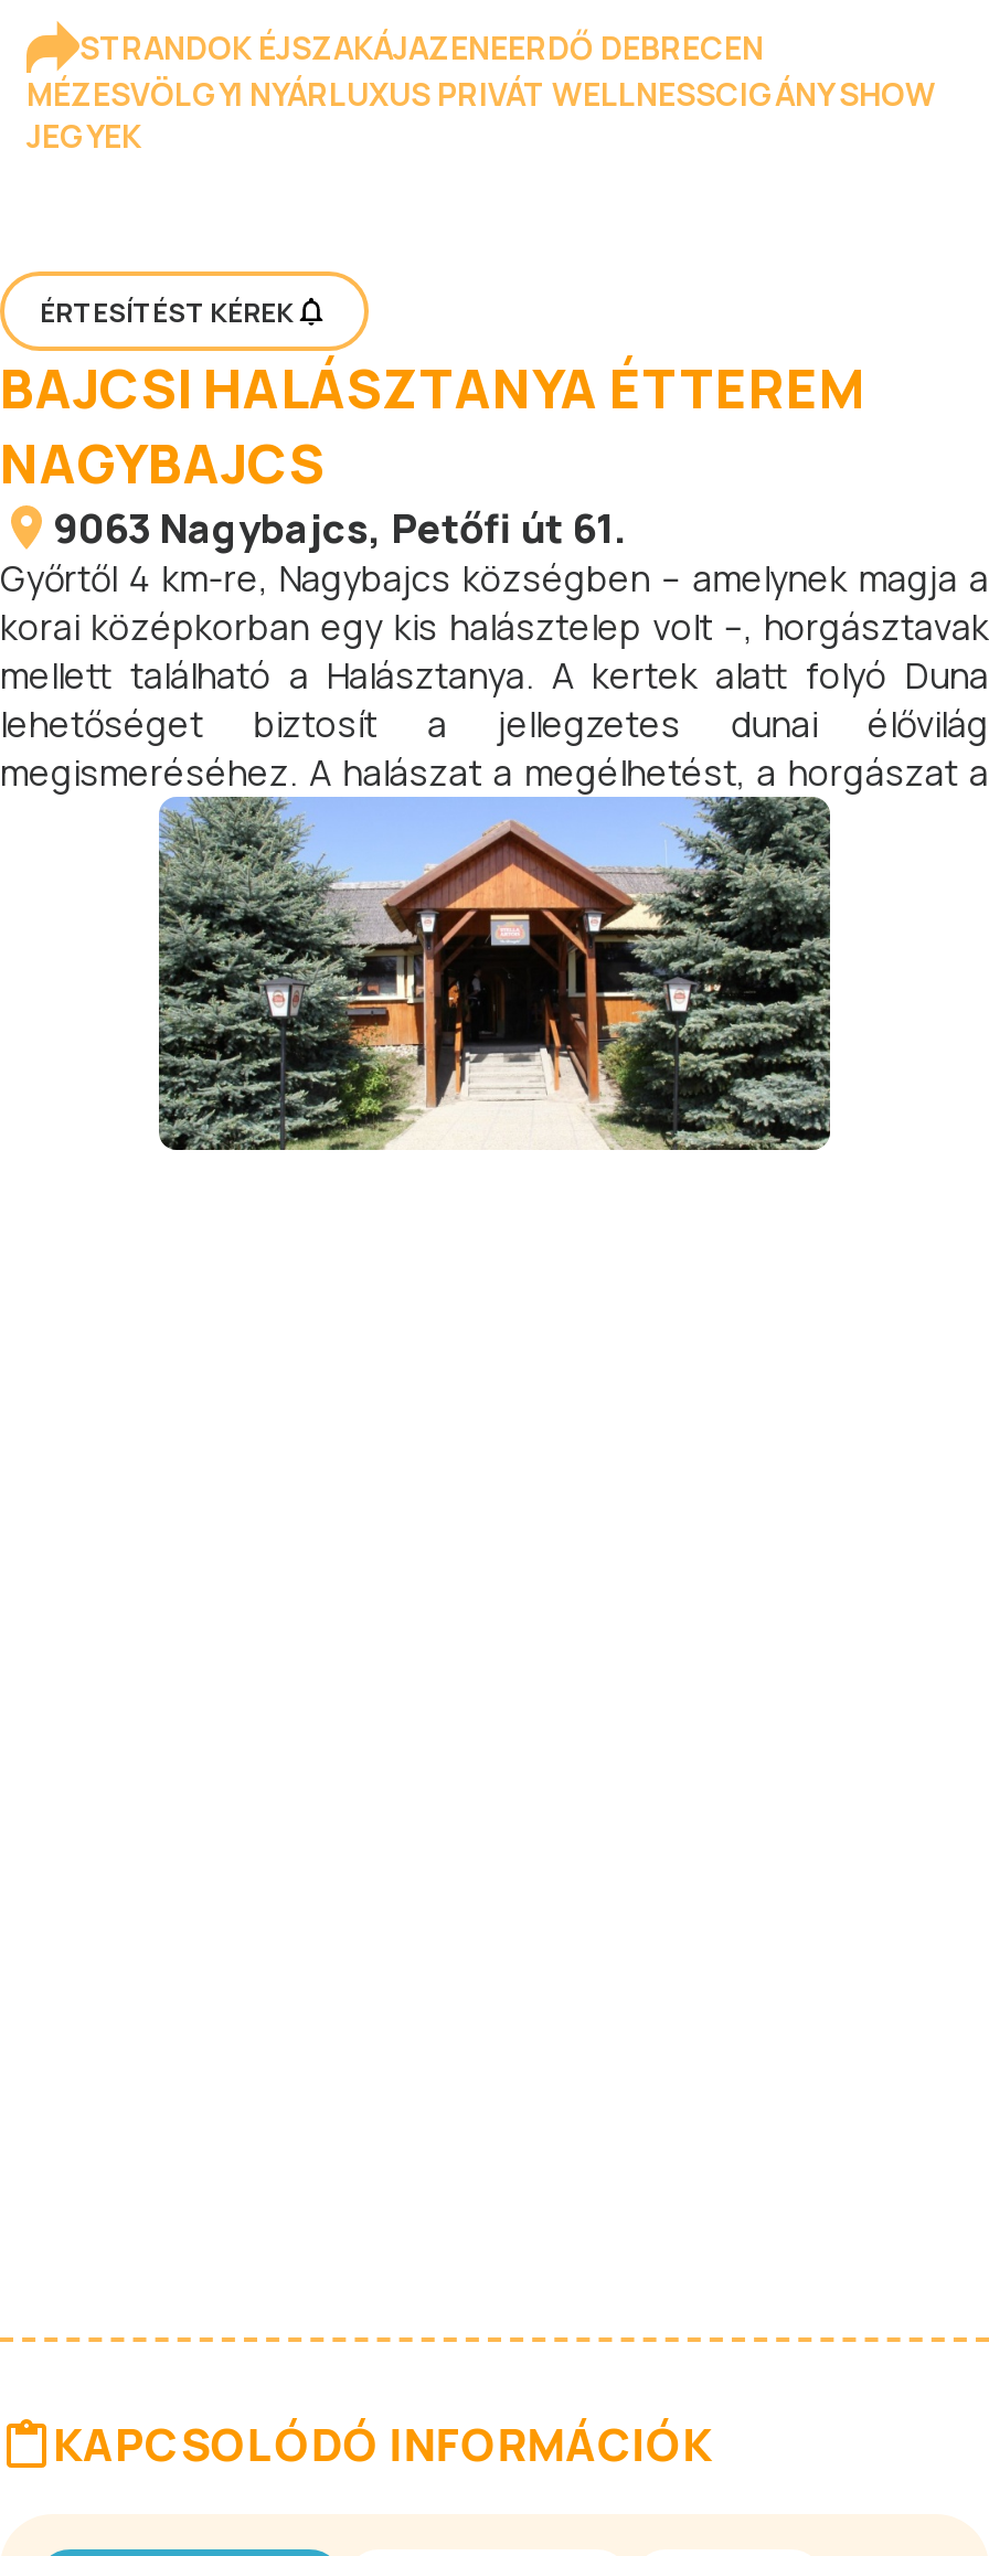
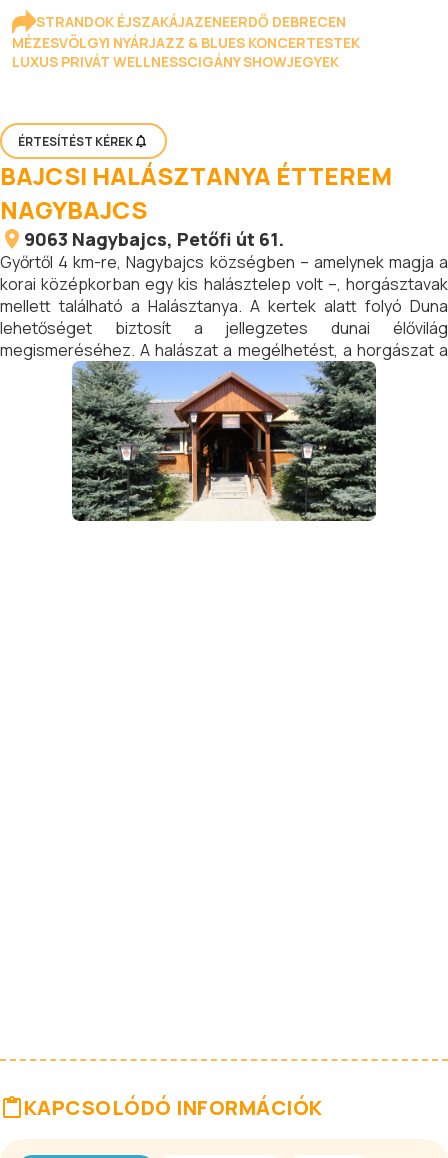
[26,73,936,157] MÉZESVÖLGYI NYÁRLUXUS PRIVÁT WELLNESSCIGÁNY SHOW | JEGYEK -> [12,33,360,71] MÉZESVÖLGYI NYÁRJAZZ & BLUES KONCERTESTEK | LUXUS PRIVÁT WELLNESSCIGÁNY SHOWJEGYEK

